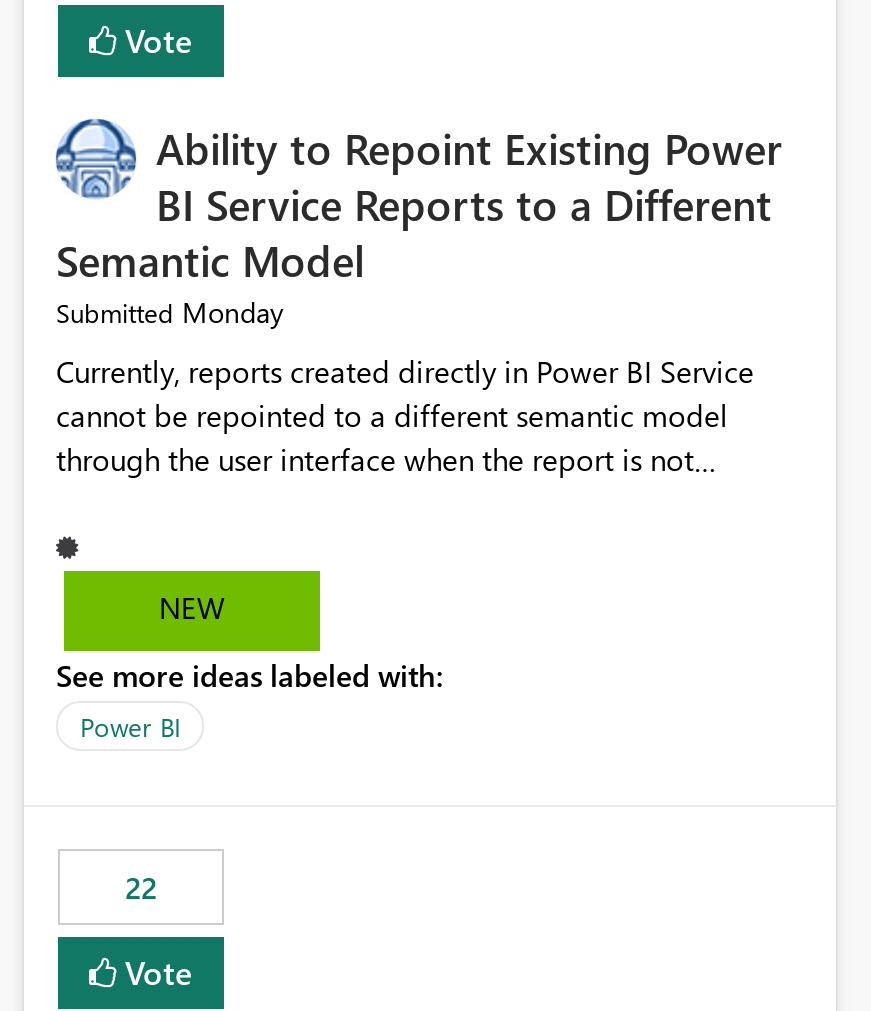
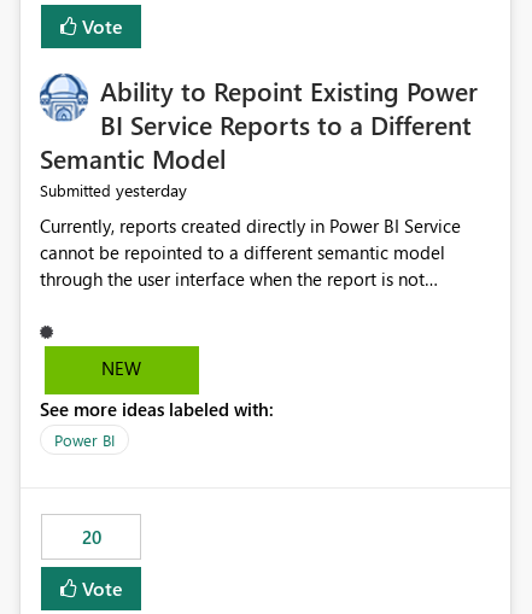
[56,294,284,332] Submitted Monday -> [40,179,187,202] Submitted yesterday
[125,868,157,908] 22 -> [81,525,101,549] 20

